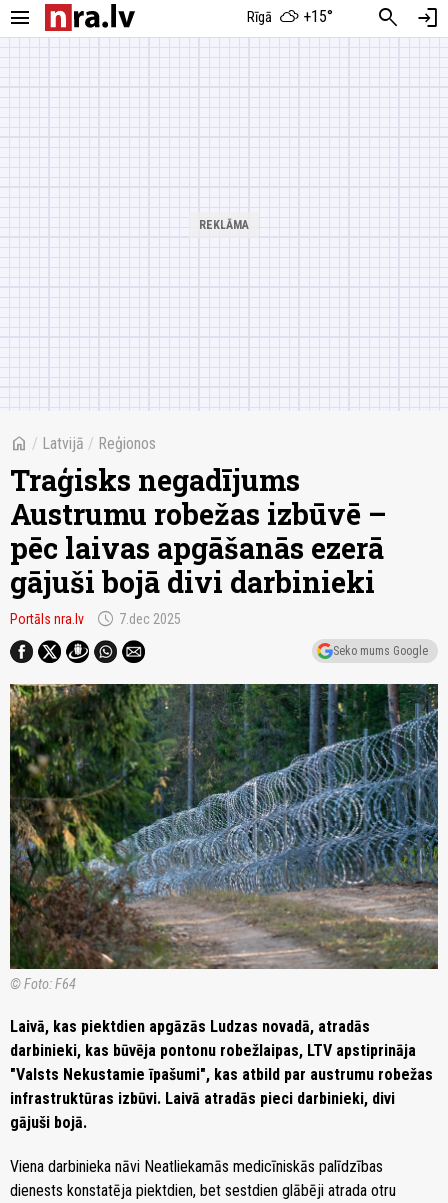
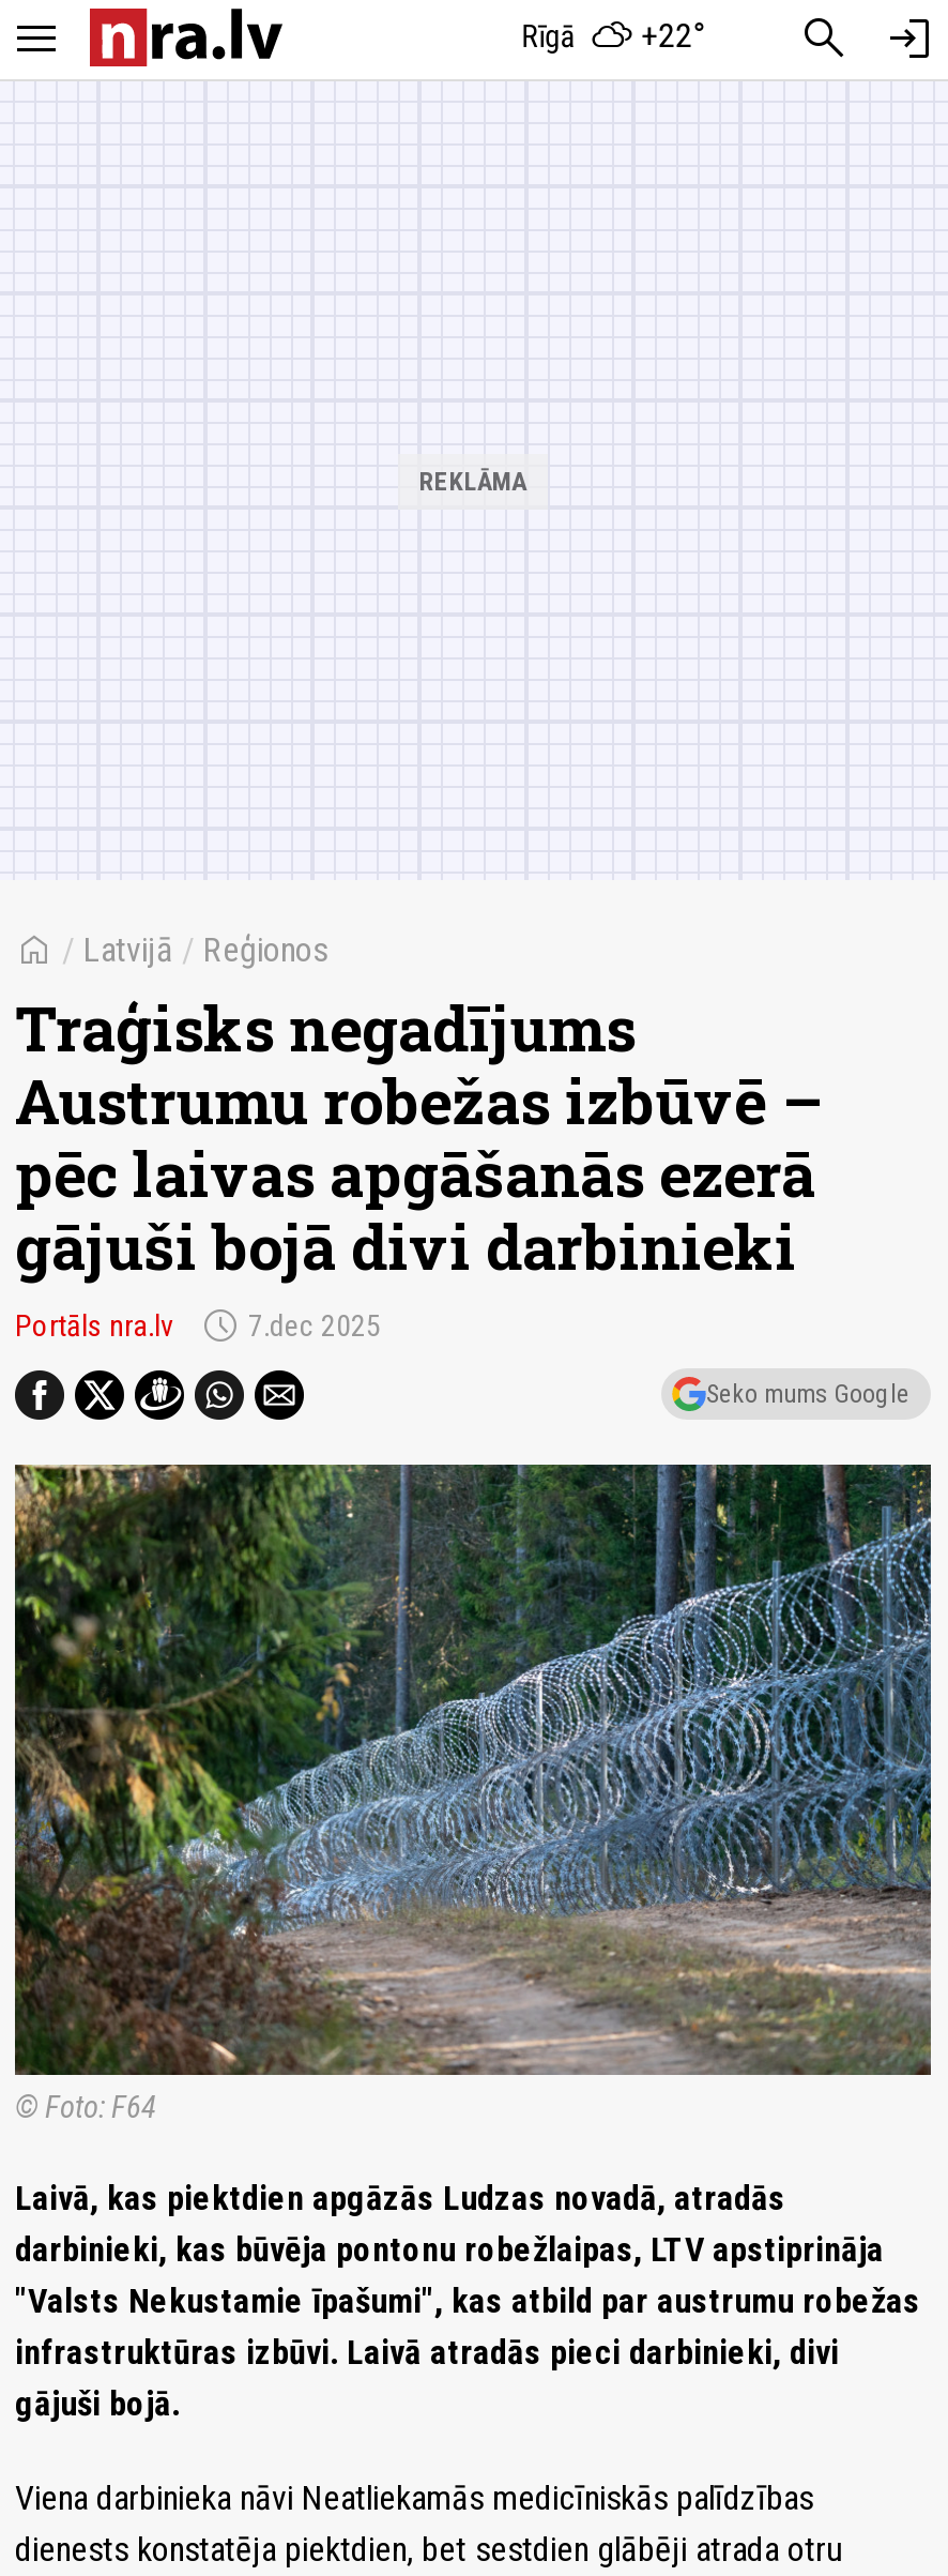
[247,7,333,26] Rīgā +15° -> [522,15,706,56] Rīgā +22°

